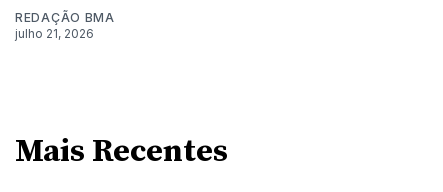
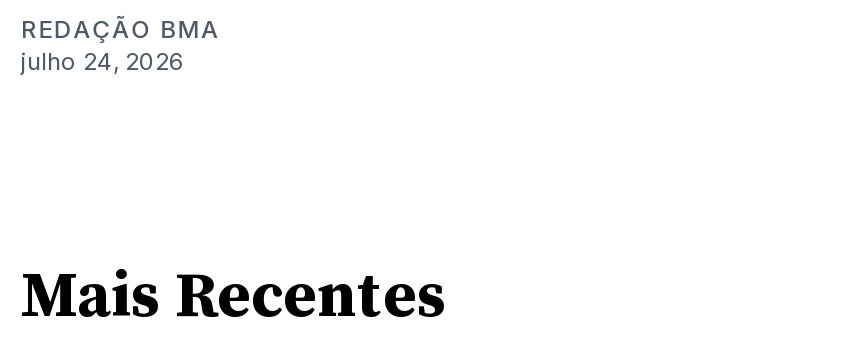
[15,26,94,41] julho 21, 2026 -> [21,45,185,75] julho 24, 2026

